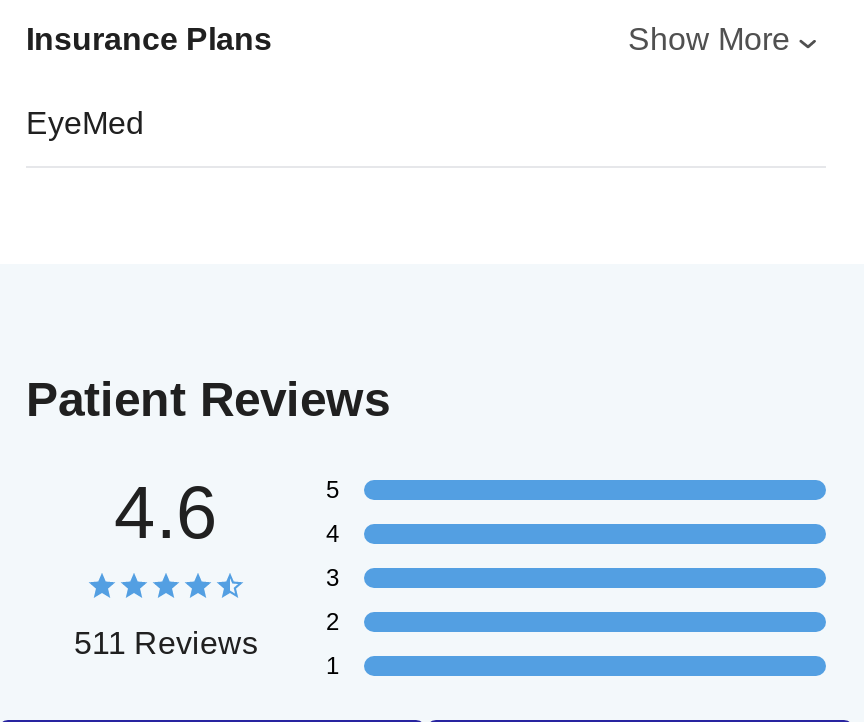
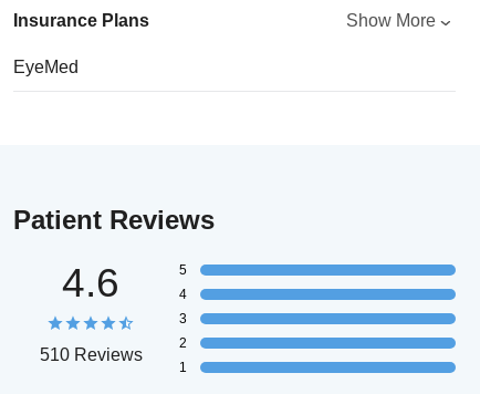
[74,625,258,659] 511 Reviews -> [39,345,142,364] 510 Reviews

